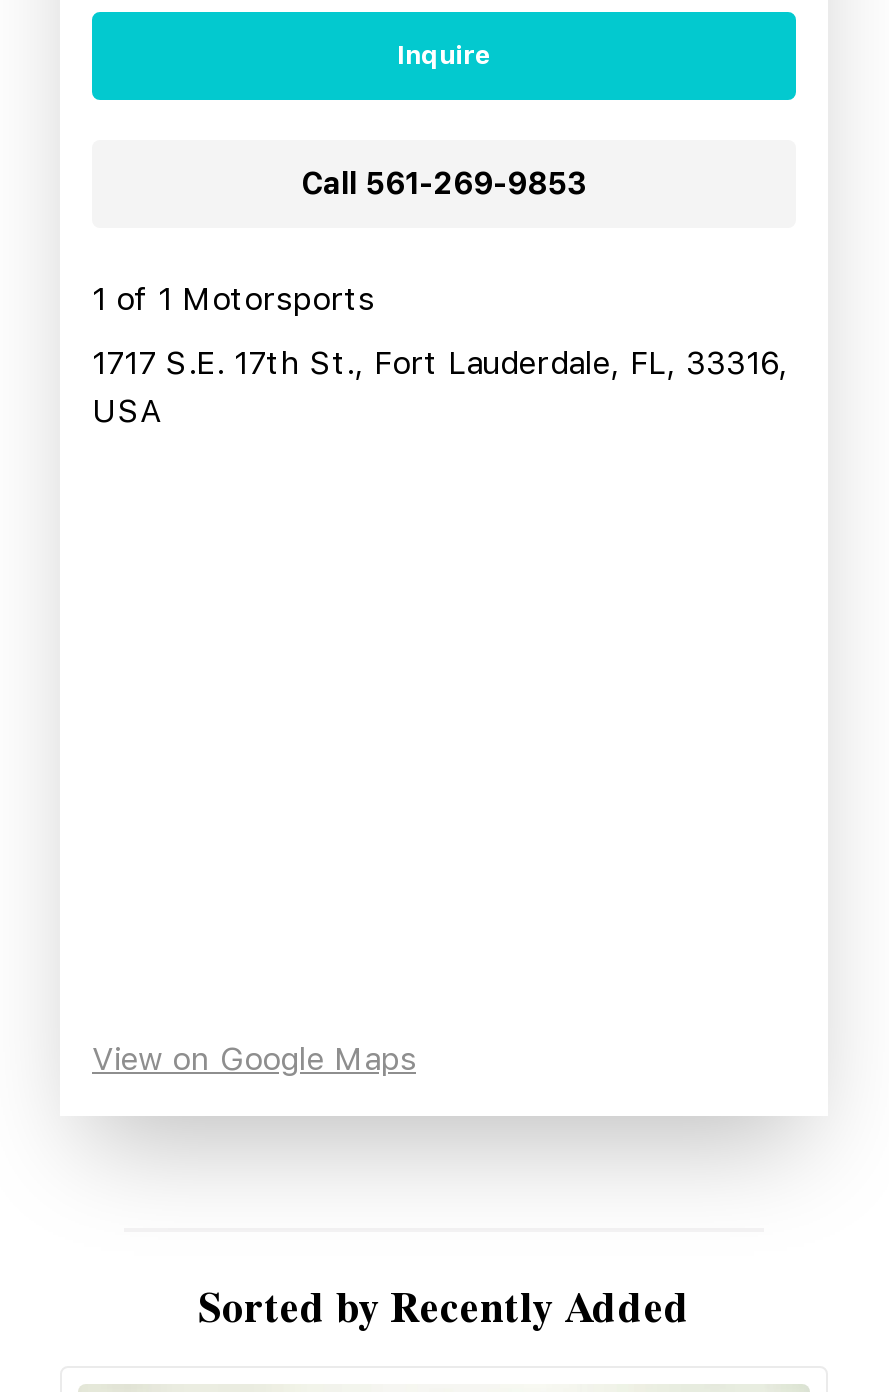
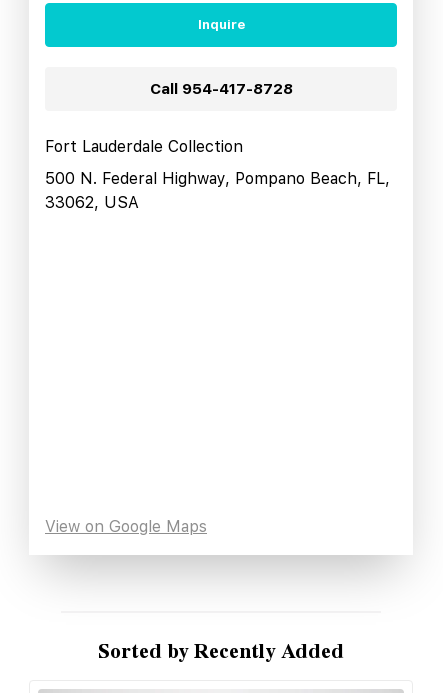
[301,166,587,202] Call 561-269-9853 -> [149,80,292,98] Call 954-417-8728
[92,280,374,318] 1 of 1 Motorsports -> [45,137,243,156] Fort Lauderdale Collection
[92,344,788,430] 1717 S.E. 17th St., Fort Lauderdale, FL, 33316, | USA -> [45,169,390,212] 500 N. Federal Highway, Pompano Beach, FL, | 33062, USA

